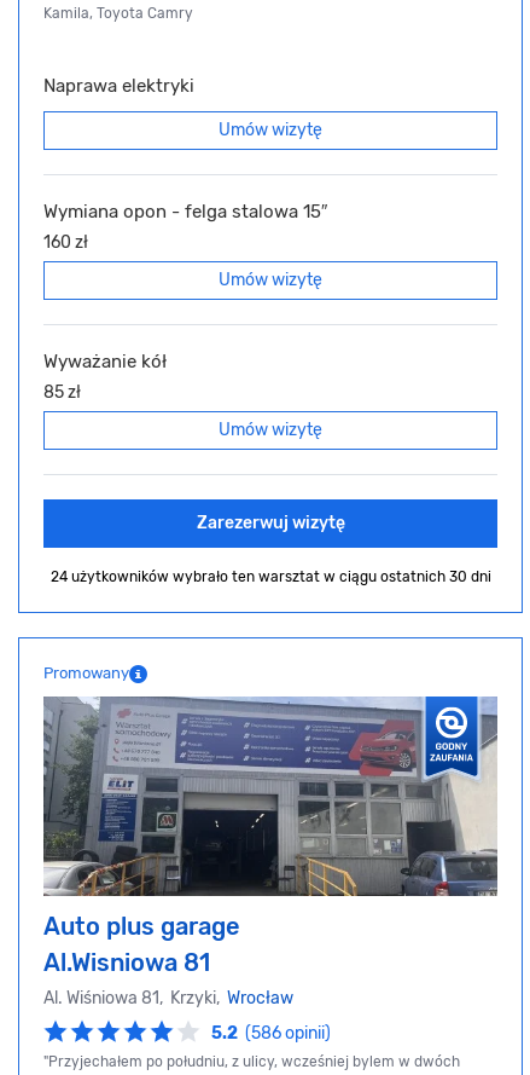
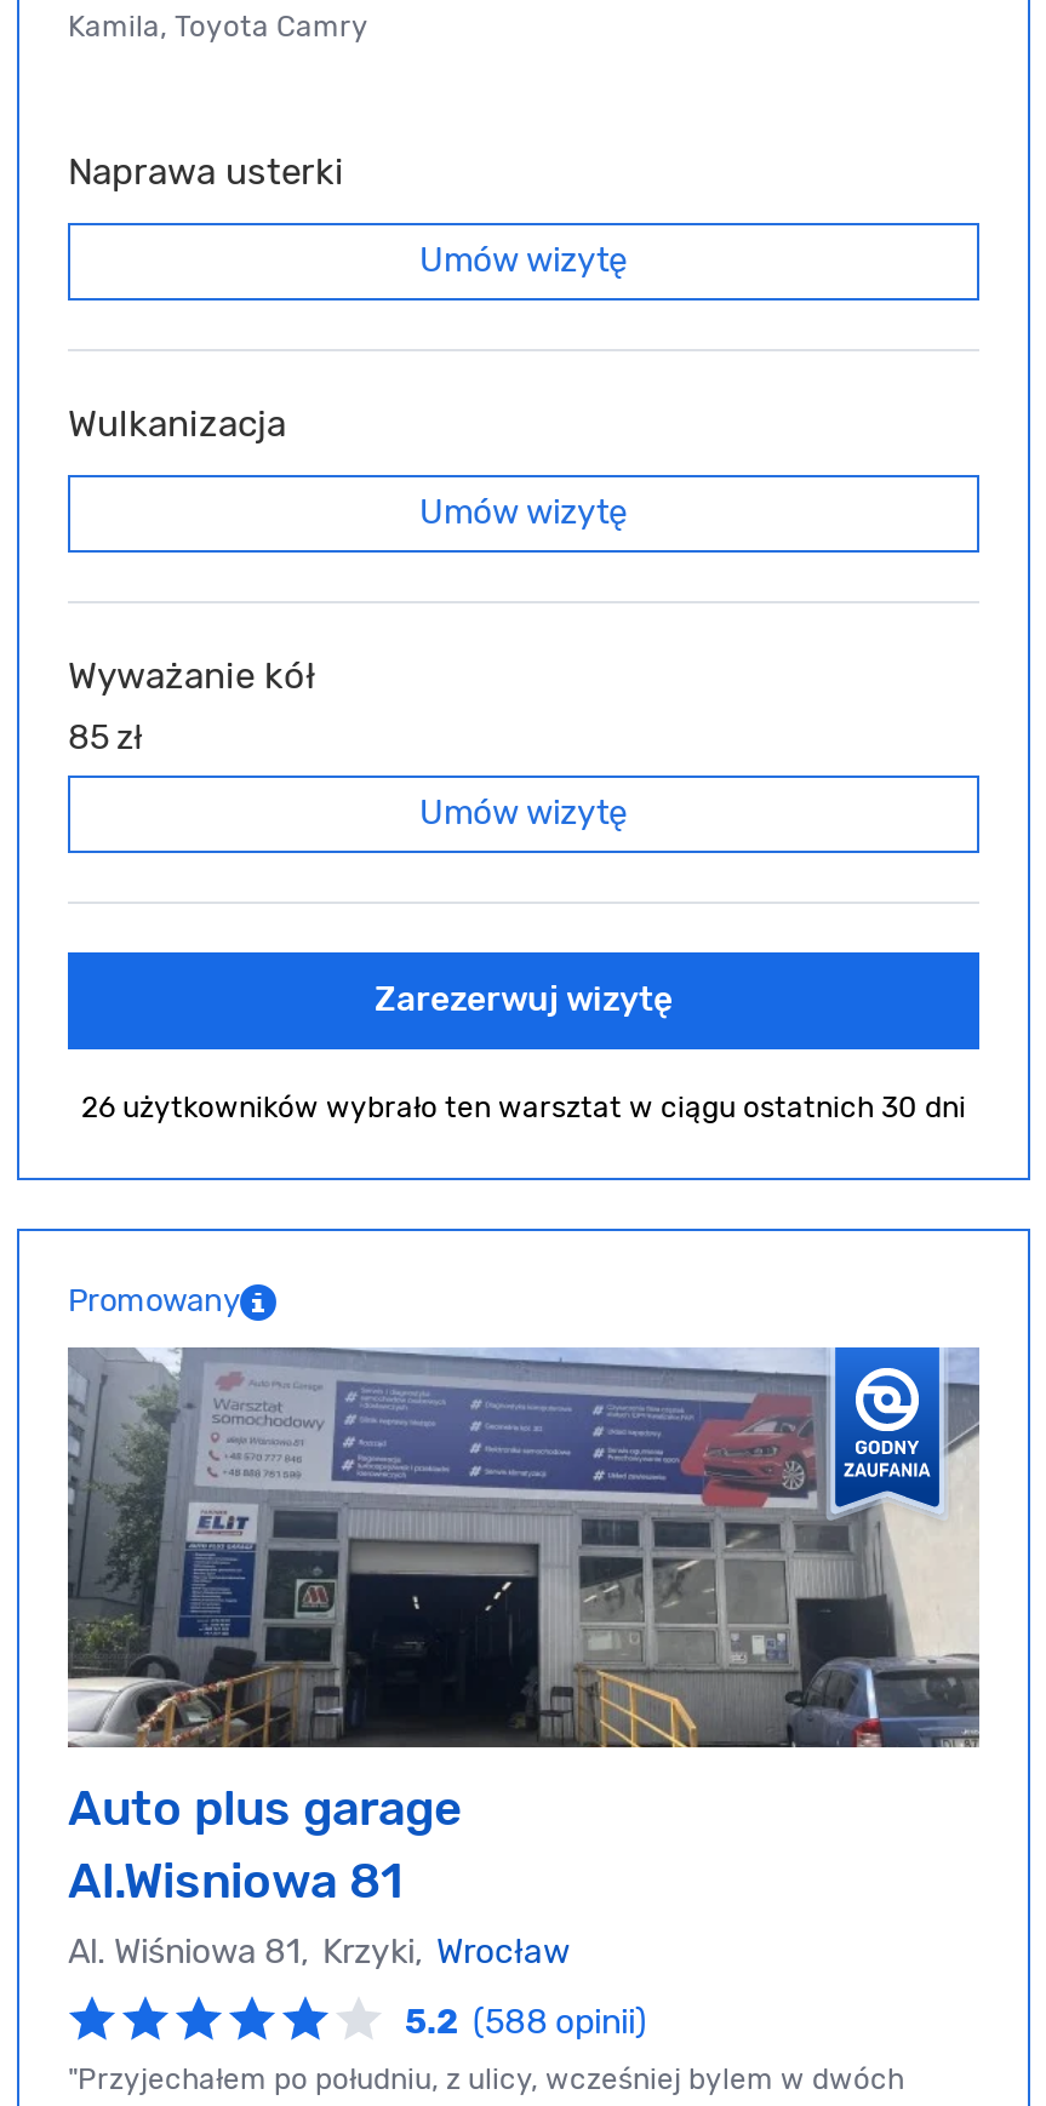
[43,75,194,97] Naprawa elektryki -> [68,150,344,194] Naprawa usterki
[43,201,327,253] Wymiana opon - felga stalowa 15″ | 160 zł -> [68,403,286,446] Wulkanizacja
[50,568,491,585] 24 użytkowników wybrało ten warsztat w ciągu ostatnich 30 dni -> [81,1091,966,1125] 26 użytkowników wybrało ten warsztat w ciągu ostatnich 30 dni
[204,1023,331,1044] 5.2 (586 opinii) -> [390,2002,647,2043] 5.2 (588 opinii)

